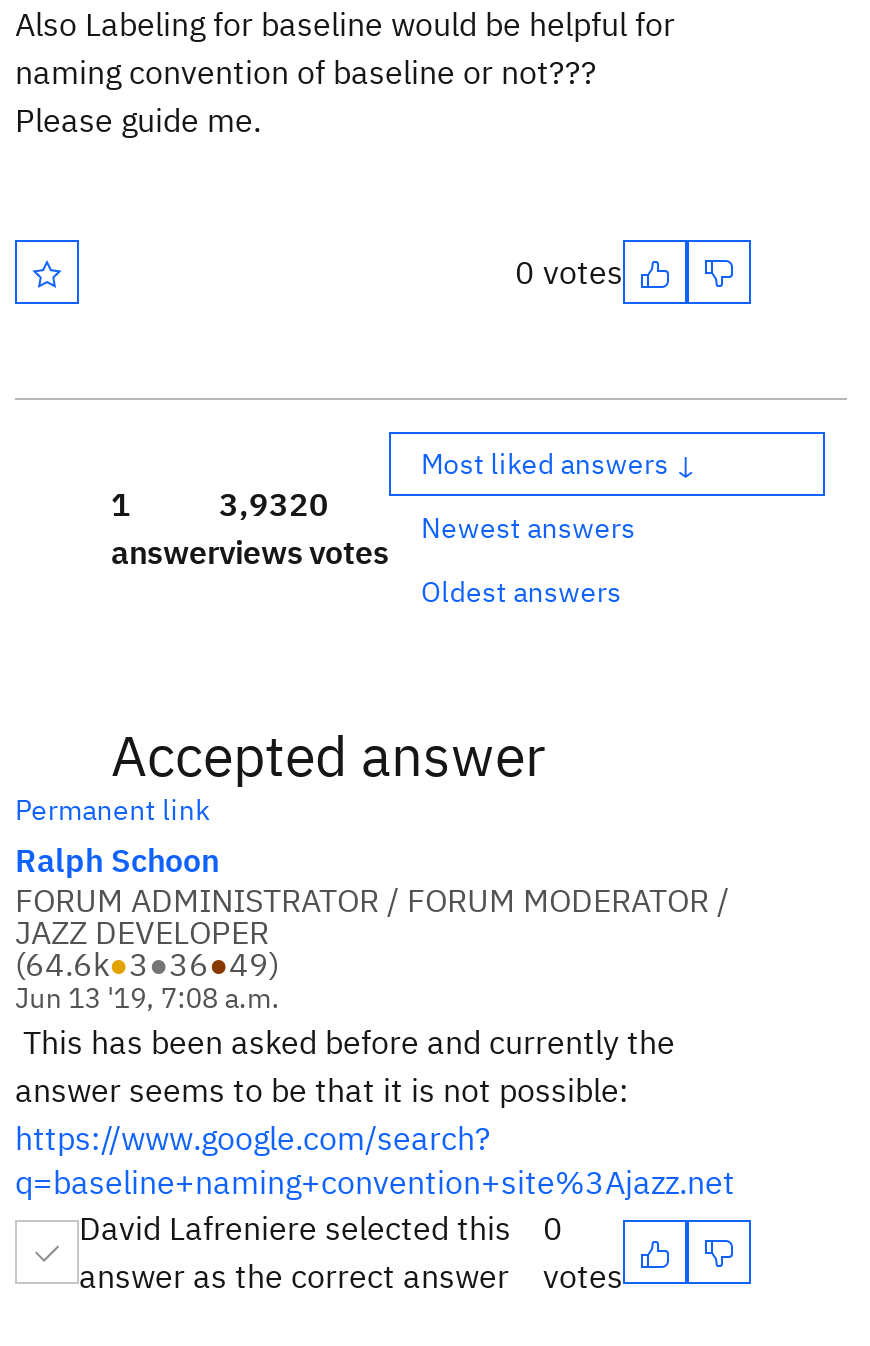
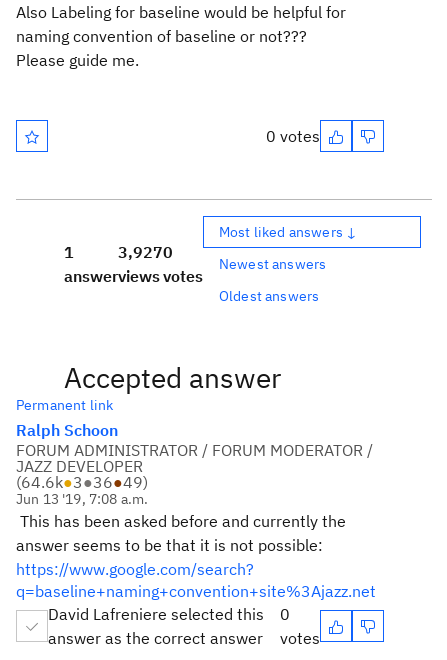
[219,484,329,524] 3,932 0 -> [118,242,173,262] 3,927 0

